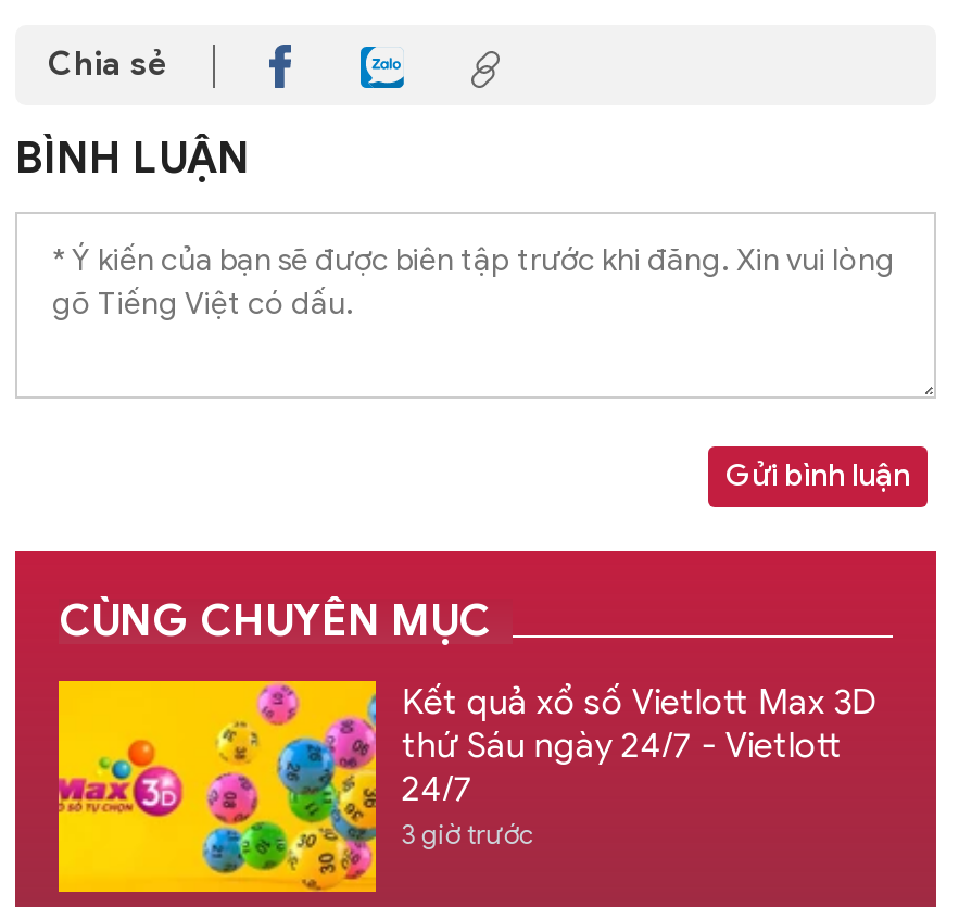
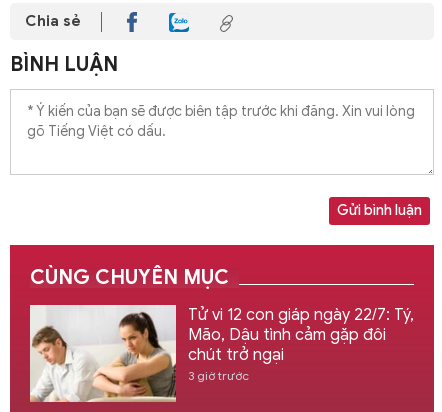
[56,679,877,894] [image] | Kết quả xổ số Vietlott Max 3D | thứ Sáu ngày 24/7 - Vietlott | 24/7 -> [29,304,414,403] [image] | Tử vi 12 con giáp ngày 22/7: Tý, | Mão, Dậu tình cảm gặp đôi | chút trở ngại

